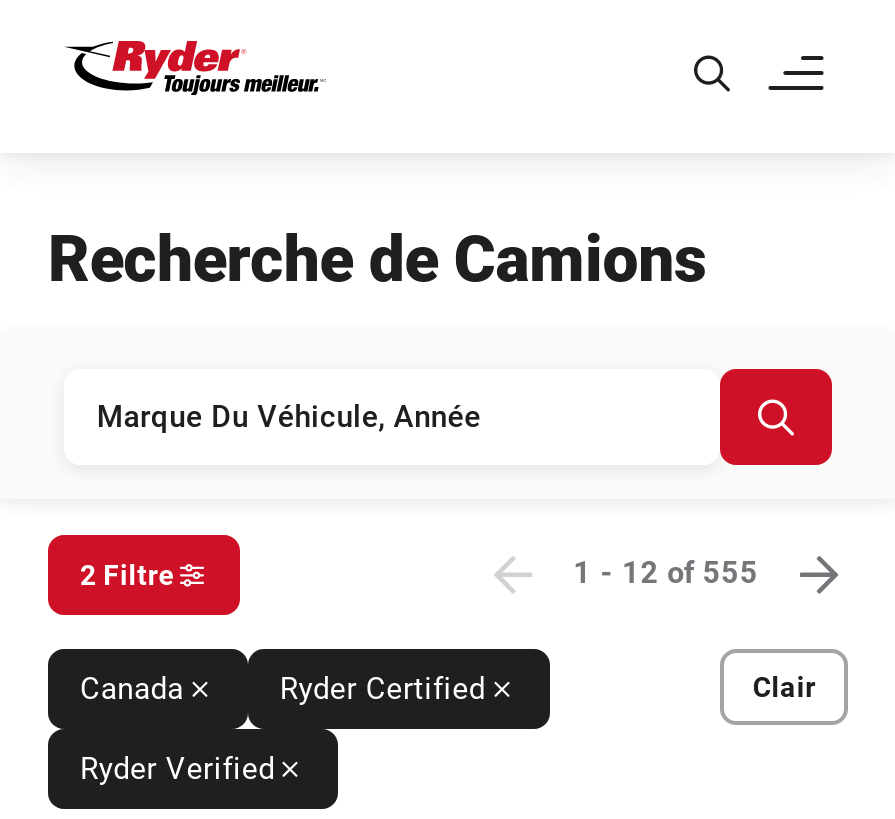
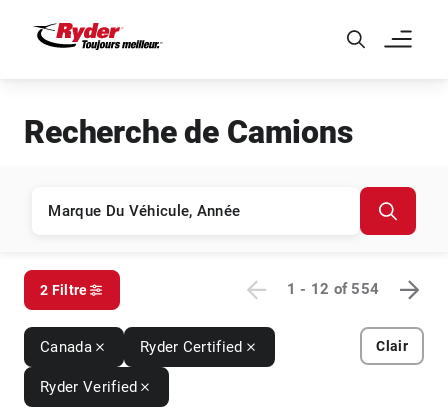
[573,556,758,592] 1 - 12 of 555 -> [287,280,379,298] 1 - 12 of 554

